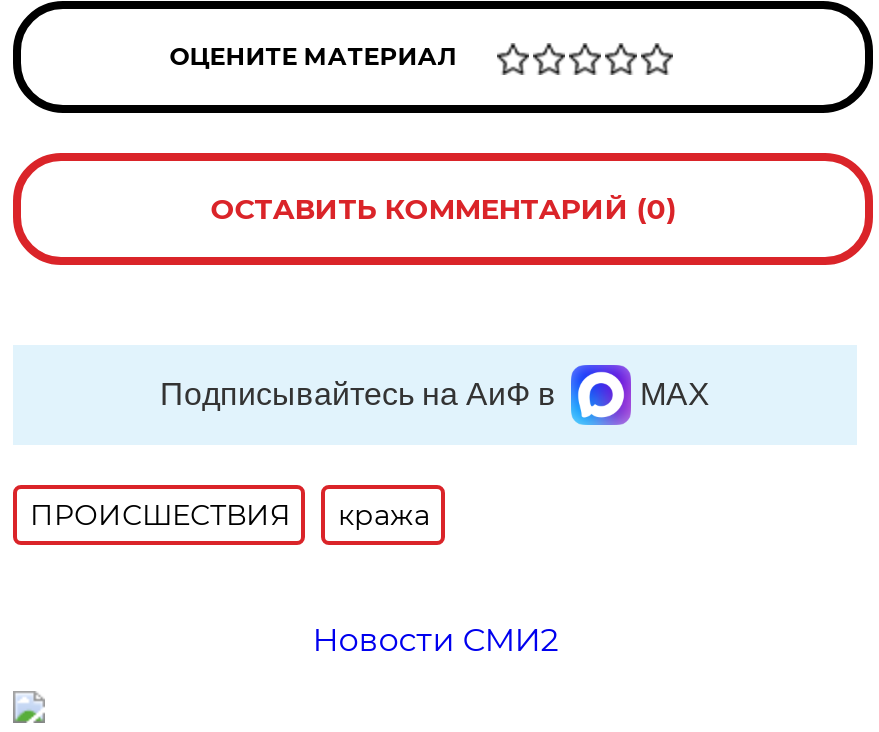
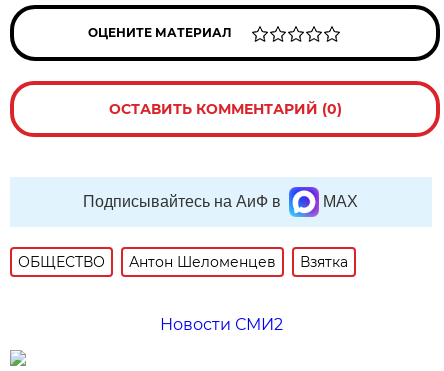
[30,497,430,533] ПРОИСШЕСТВИЯ | кража -> [18,253,348,271] ОБЩЕСТВО | Антон Шеломенцев | Взятка

